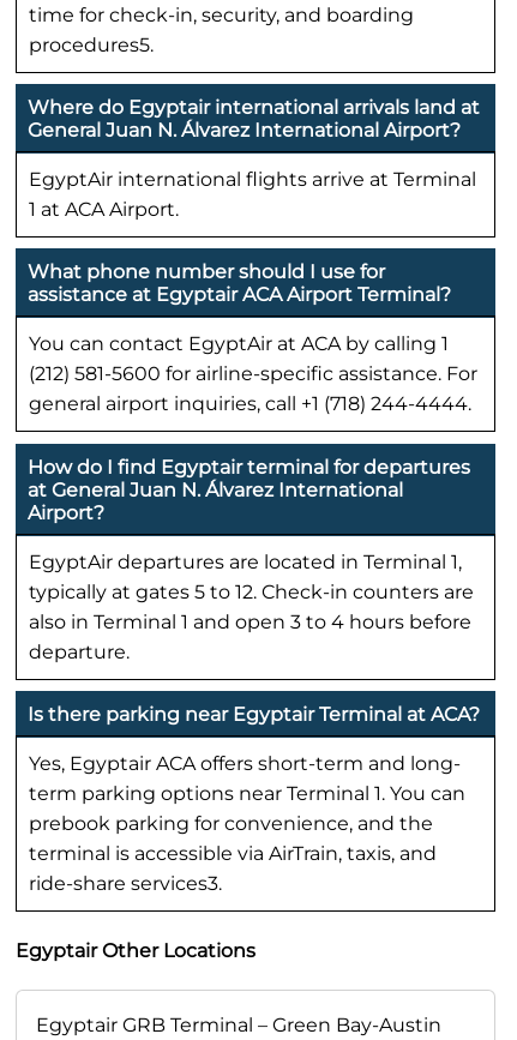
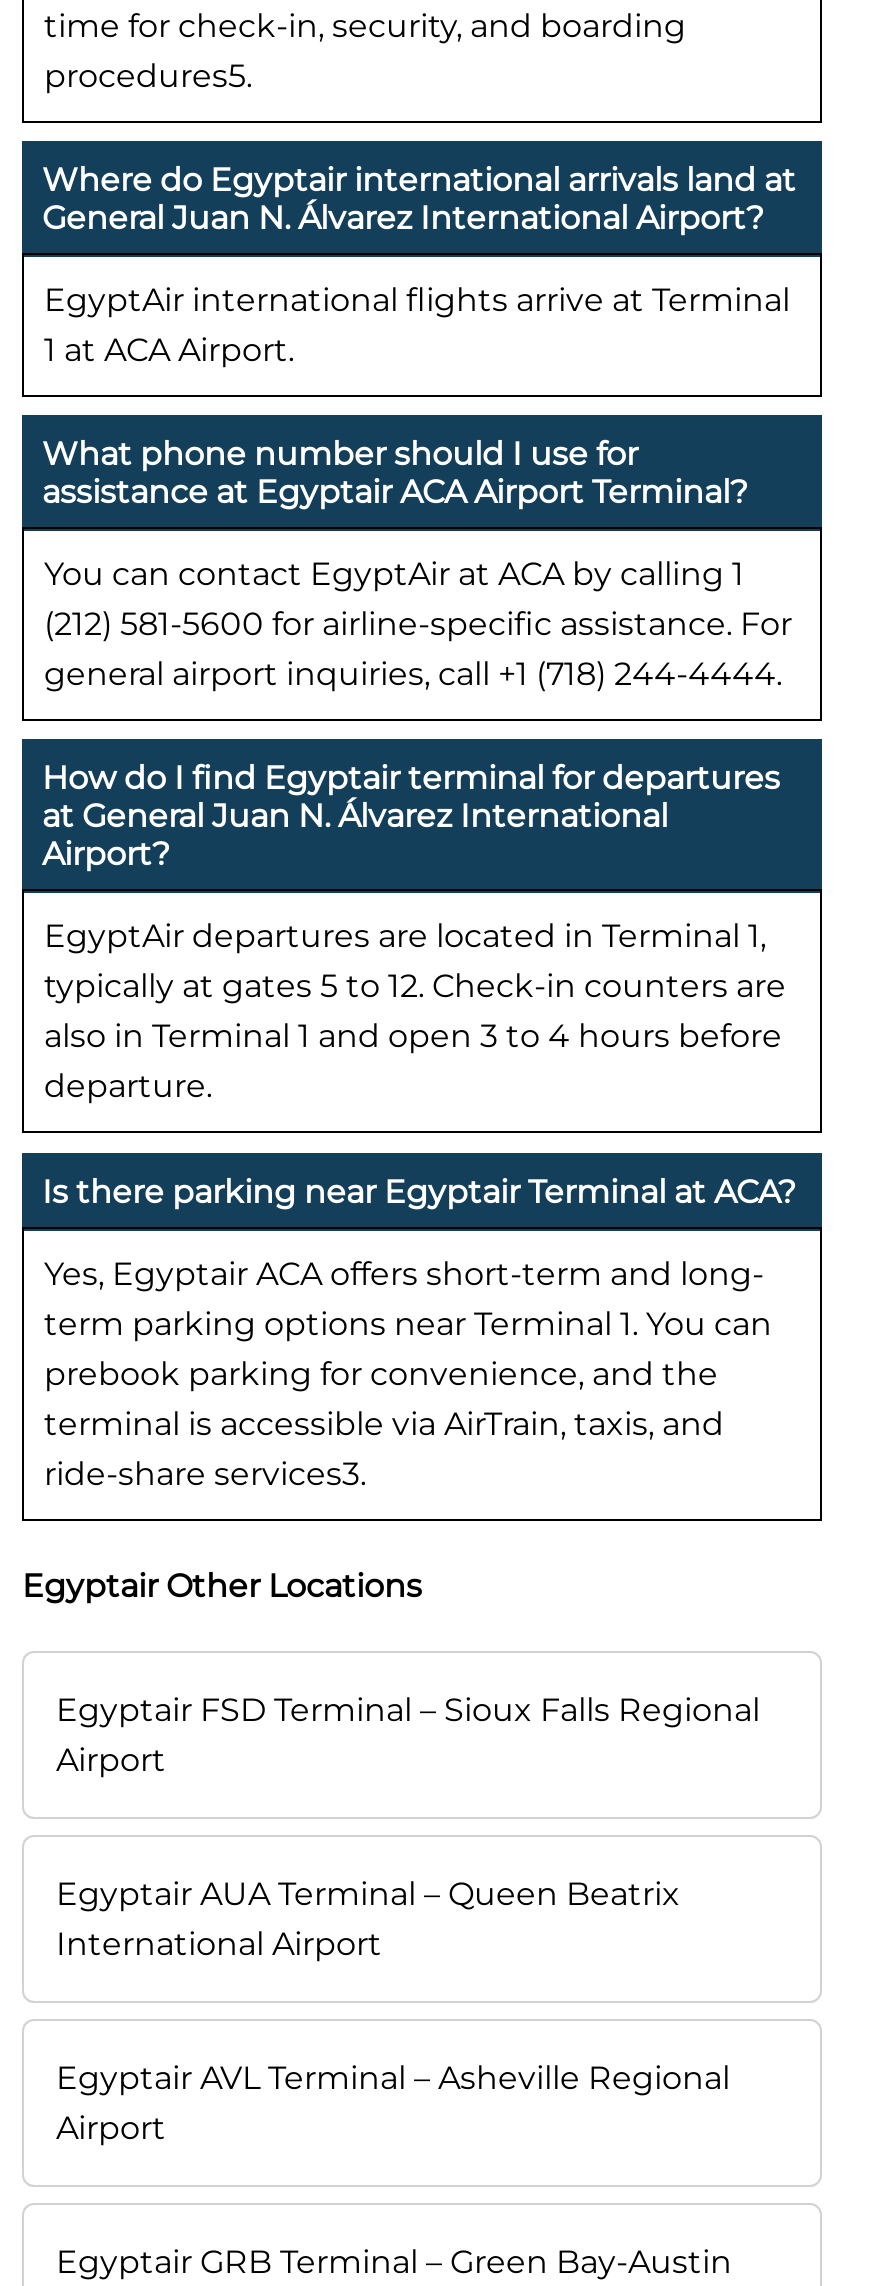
none -> [56,1690,760,1778] Egyptair FSD Terminal – Sioux Falls Regional | Airport
none -> [56,1874,680,1962] Egyptair AUA Terminal – Queen Beatrix | International Airport
none -> [56,2058,730,2146] Egyptair AVL Terminal – Asheville Regional | Airport

